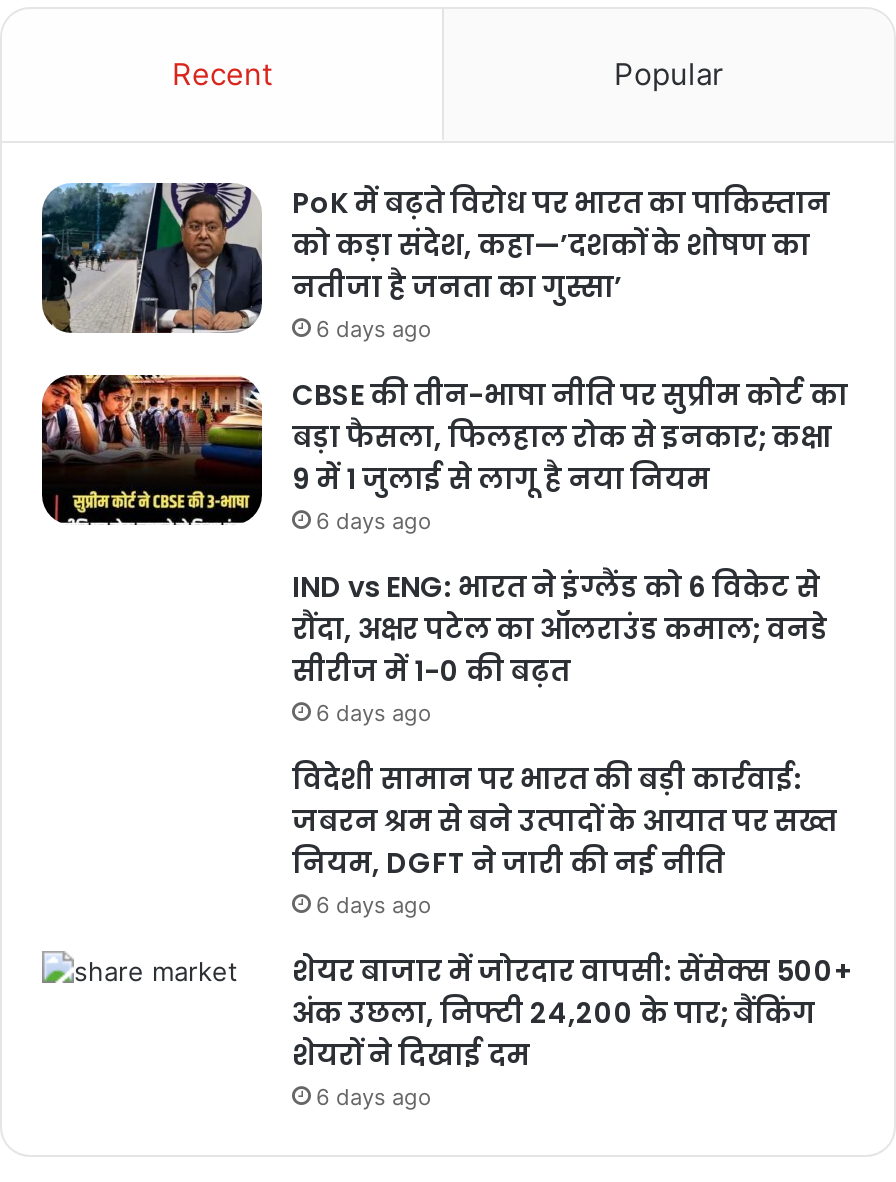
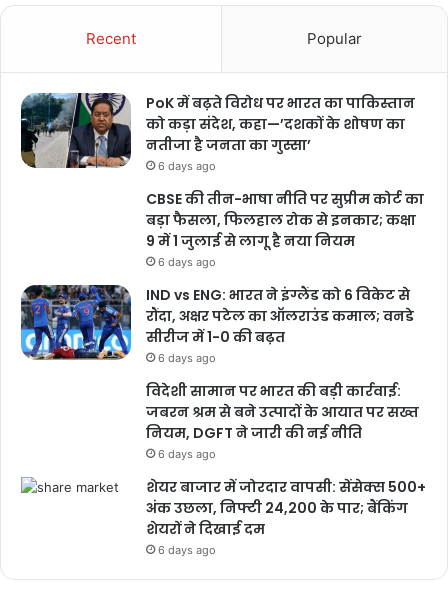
[40,372,264,526] [image] -> none
none -> [20,284,132,361] [image]

